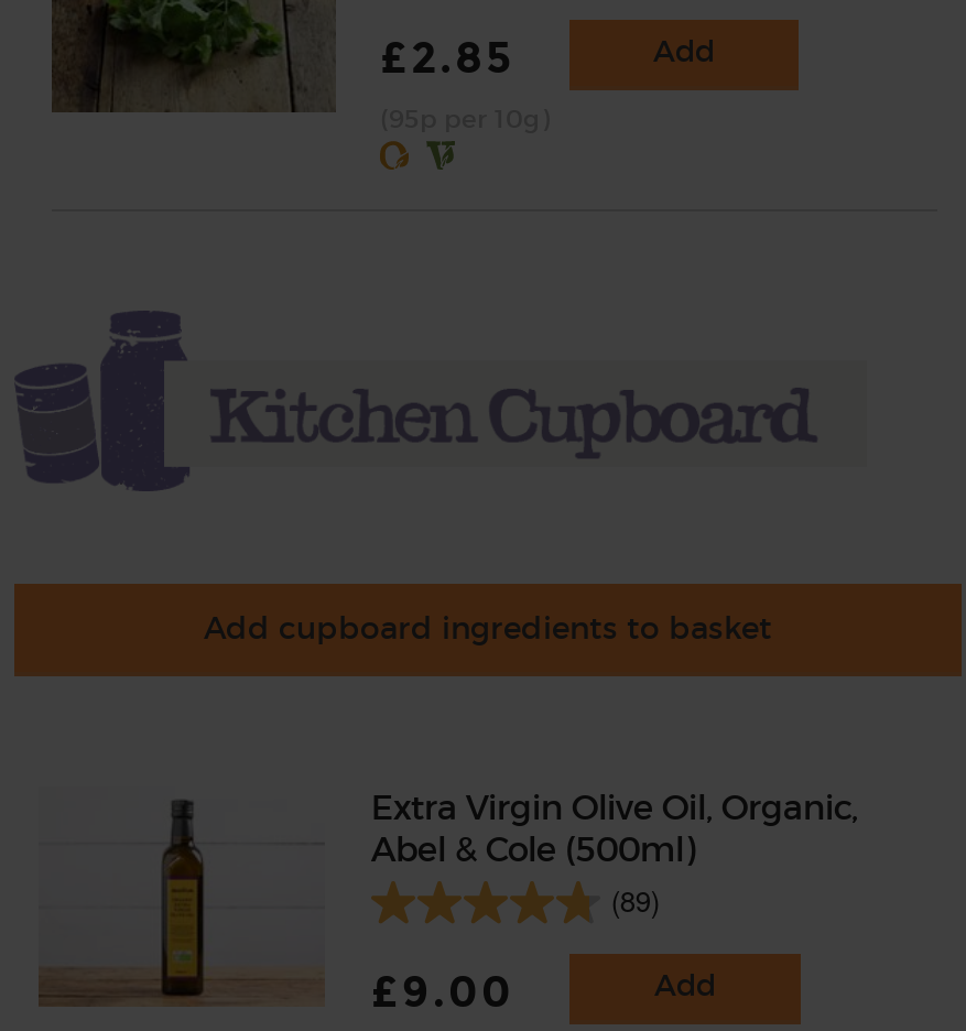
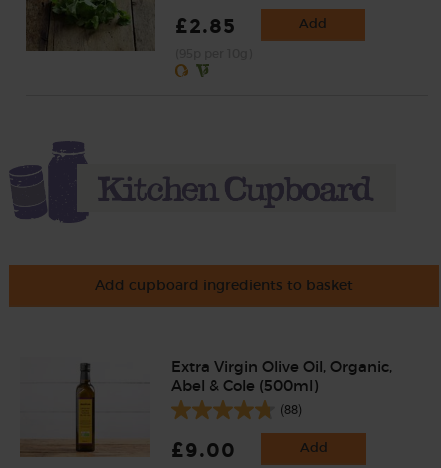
[611,879,660,921] (89) -> [280,399,302,418] (88)

